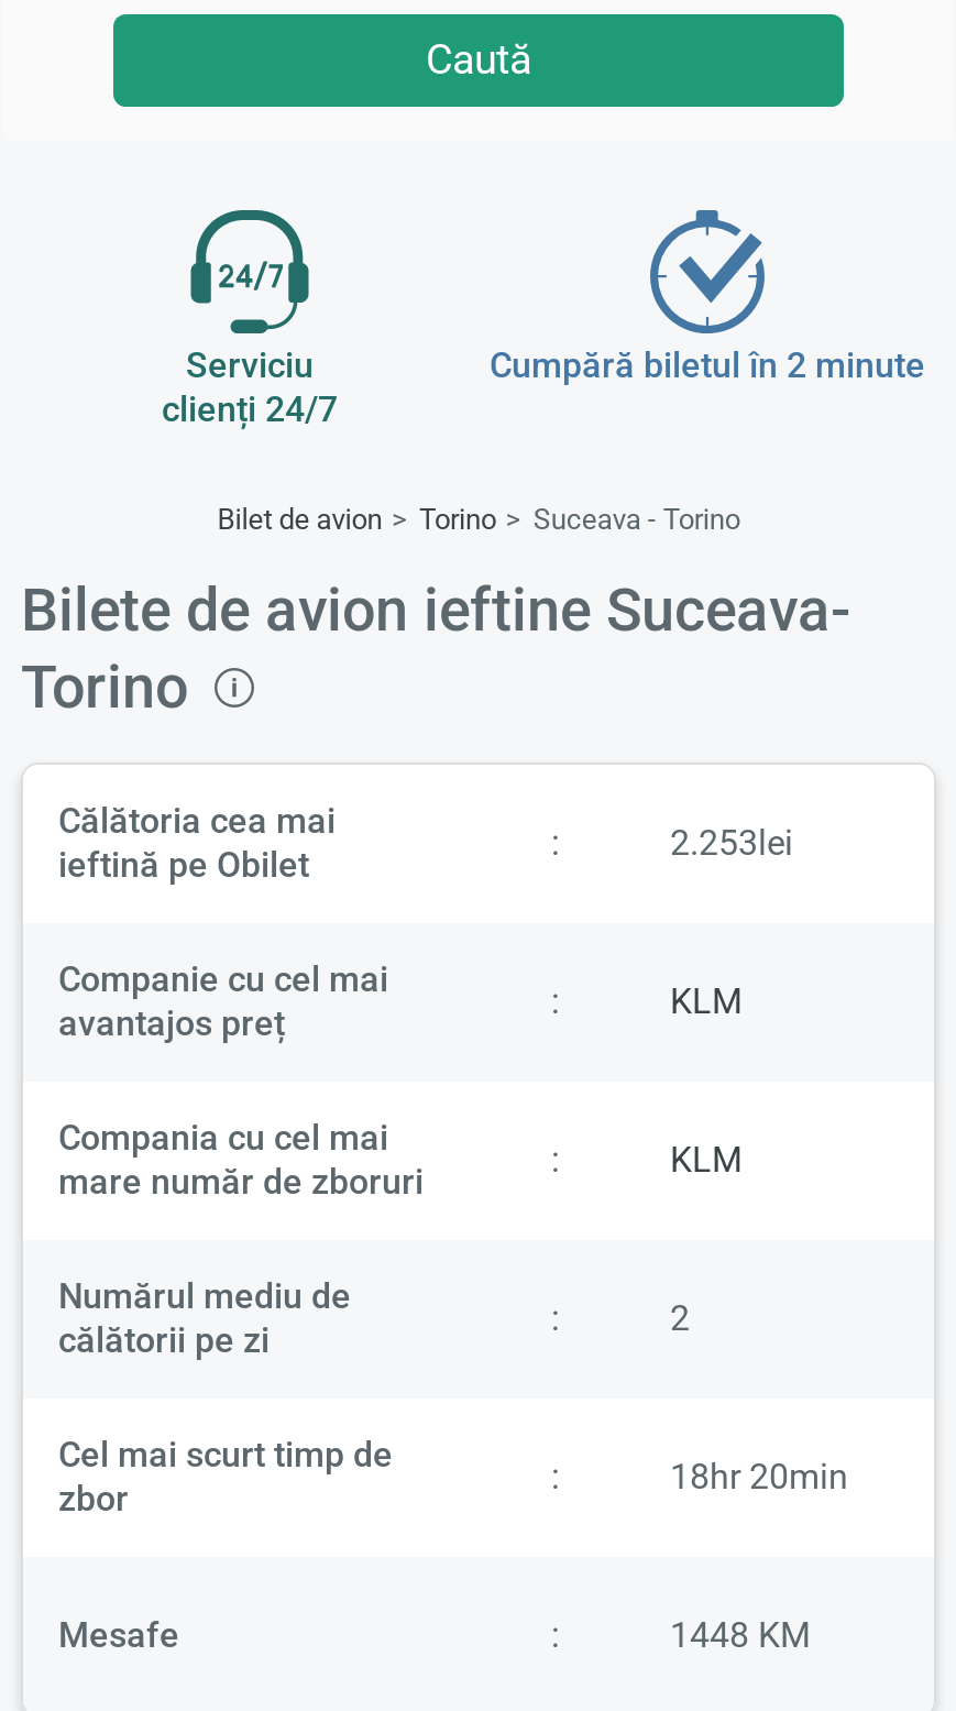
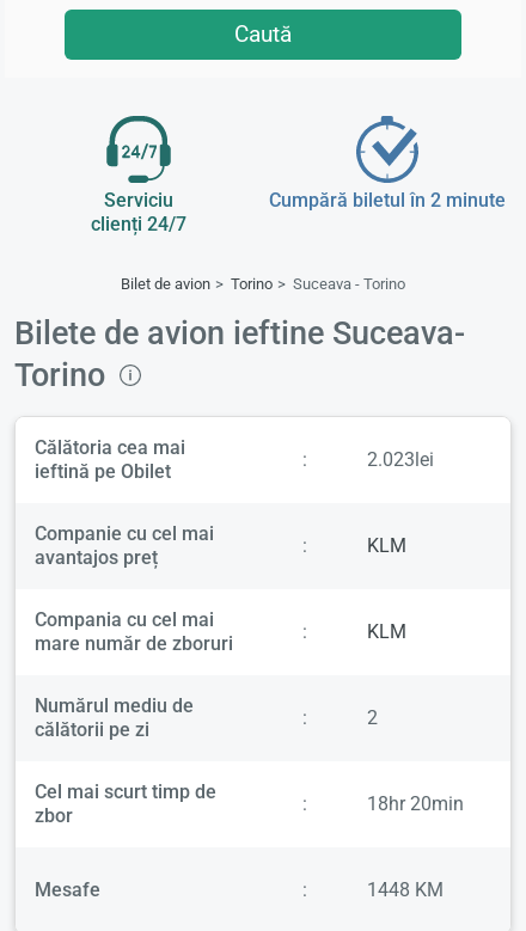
[670,823,793,864] 2.253lei -> [367,449,434,471] 2.023lei

